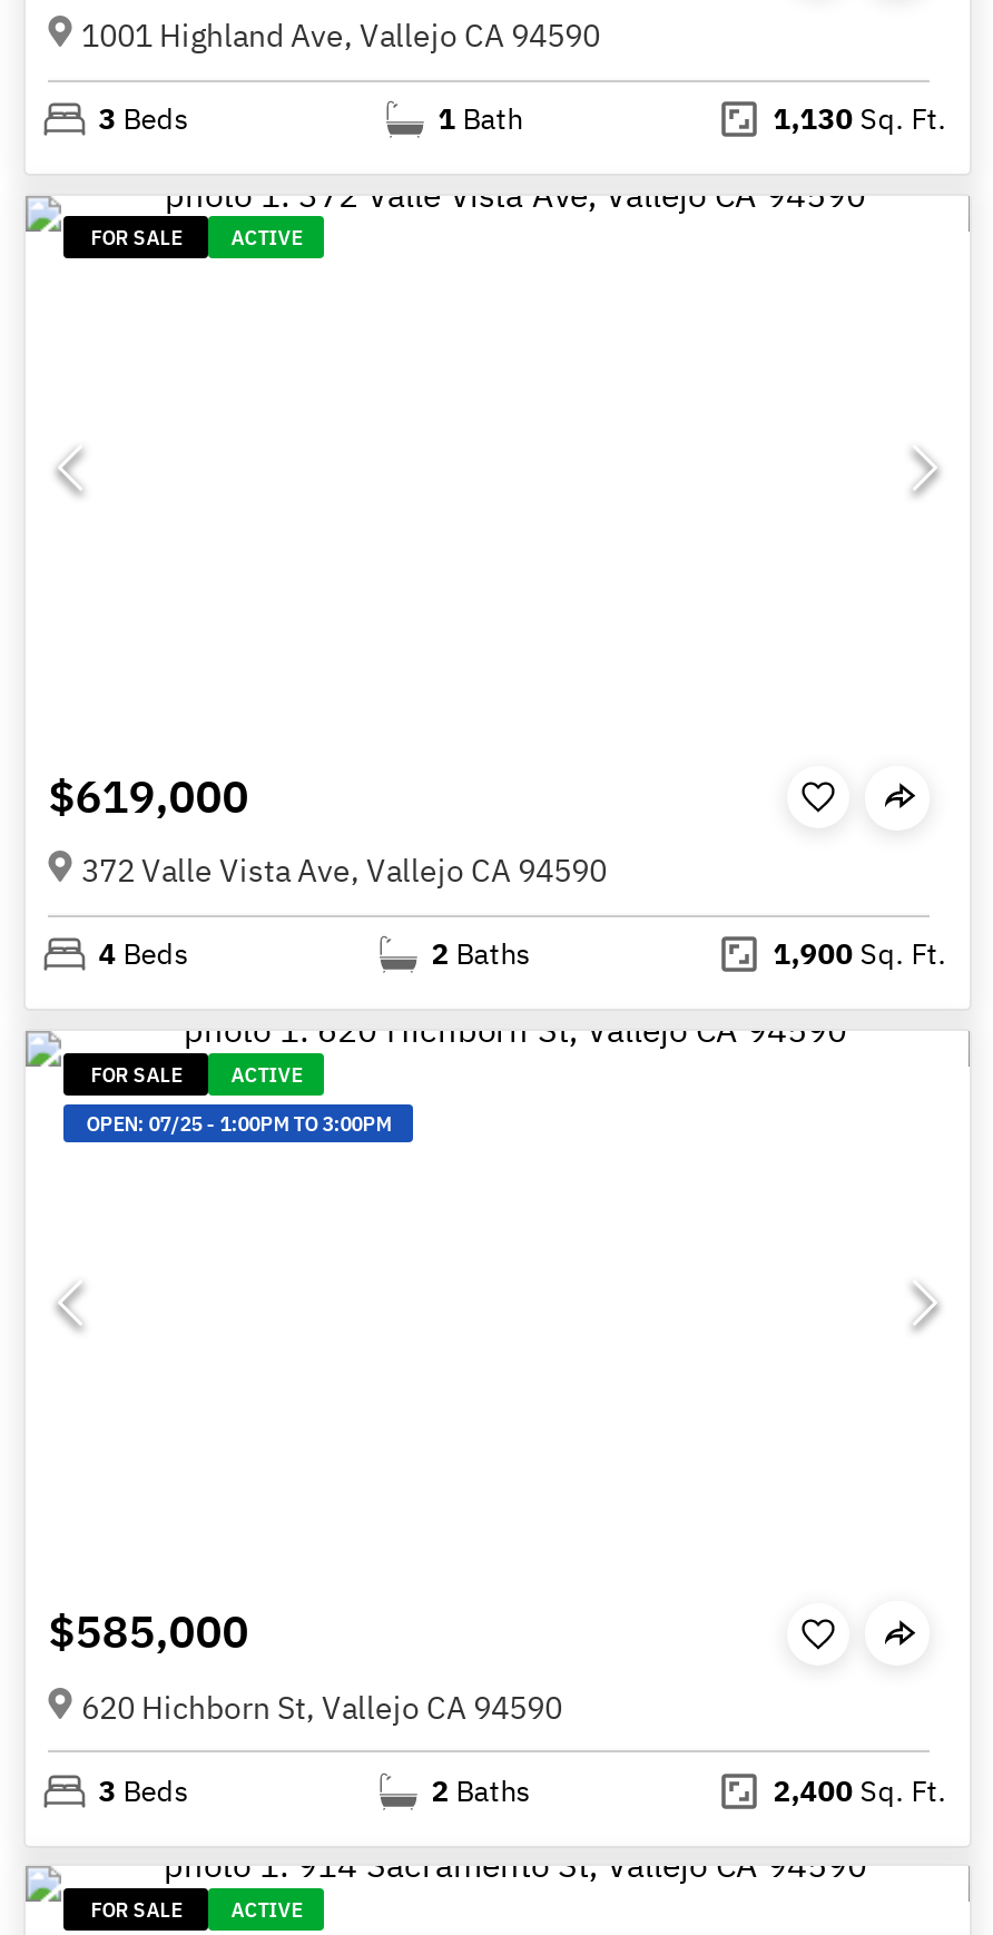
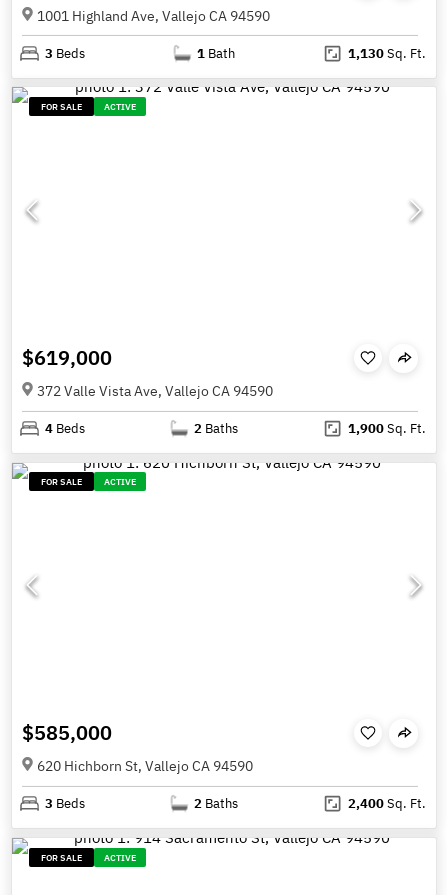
[86,1110,391,1134] OPEN: 07/25 - 1:00PM TO 3:00PM -> none

